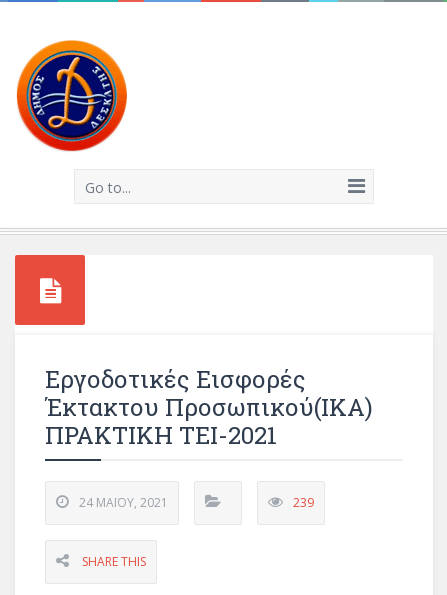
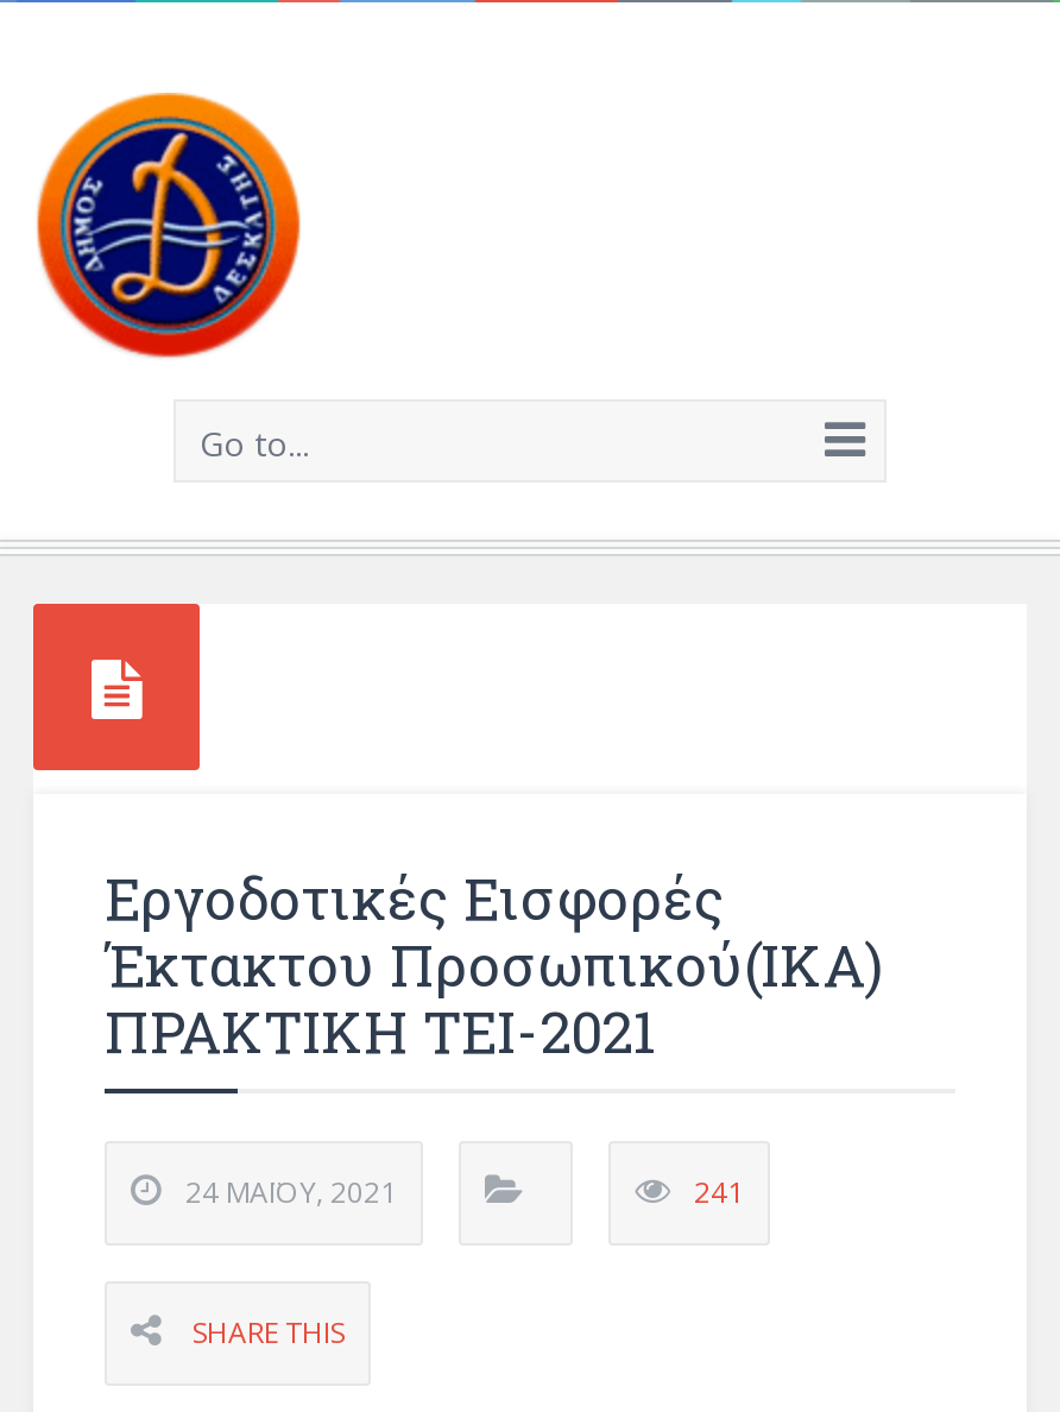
[293,494,314,511] 239 -> [694,1172,744,1212] 241

